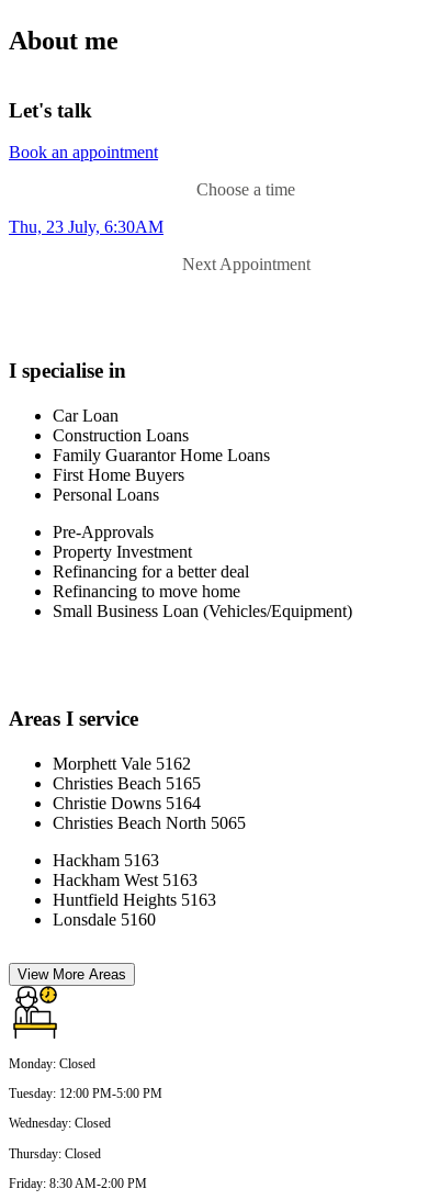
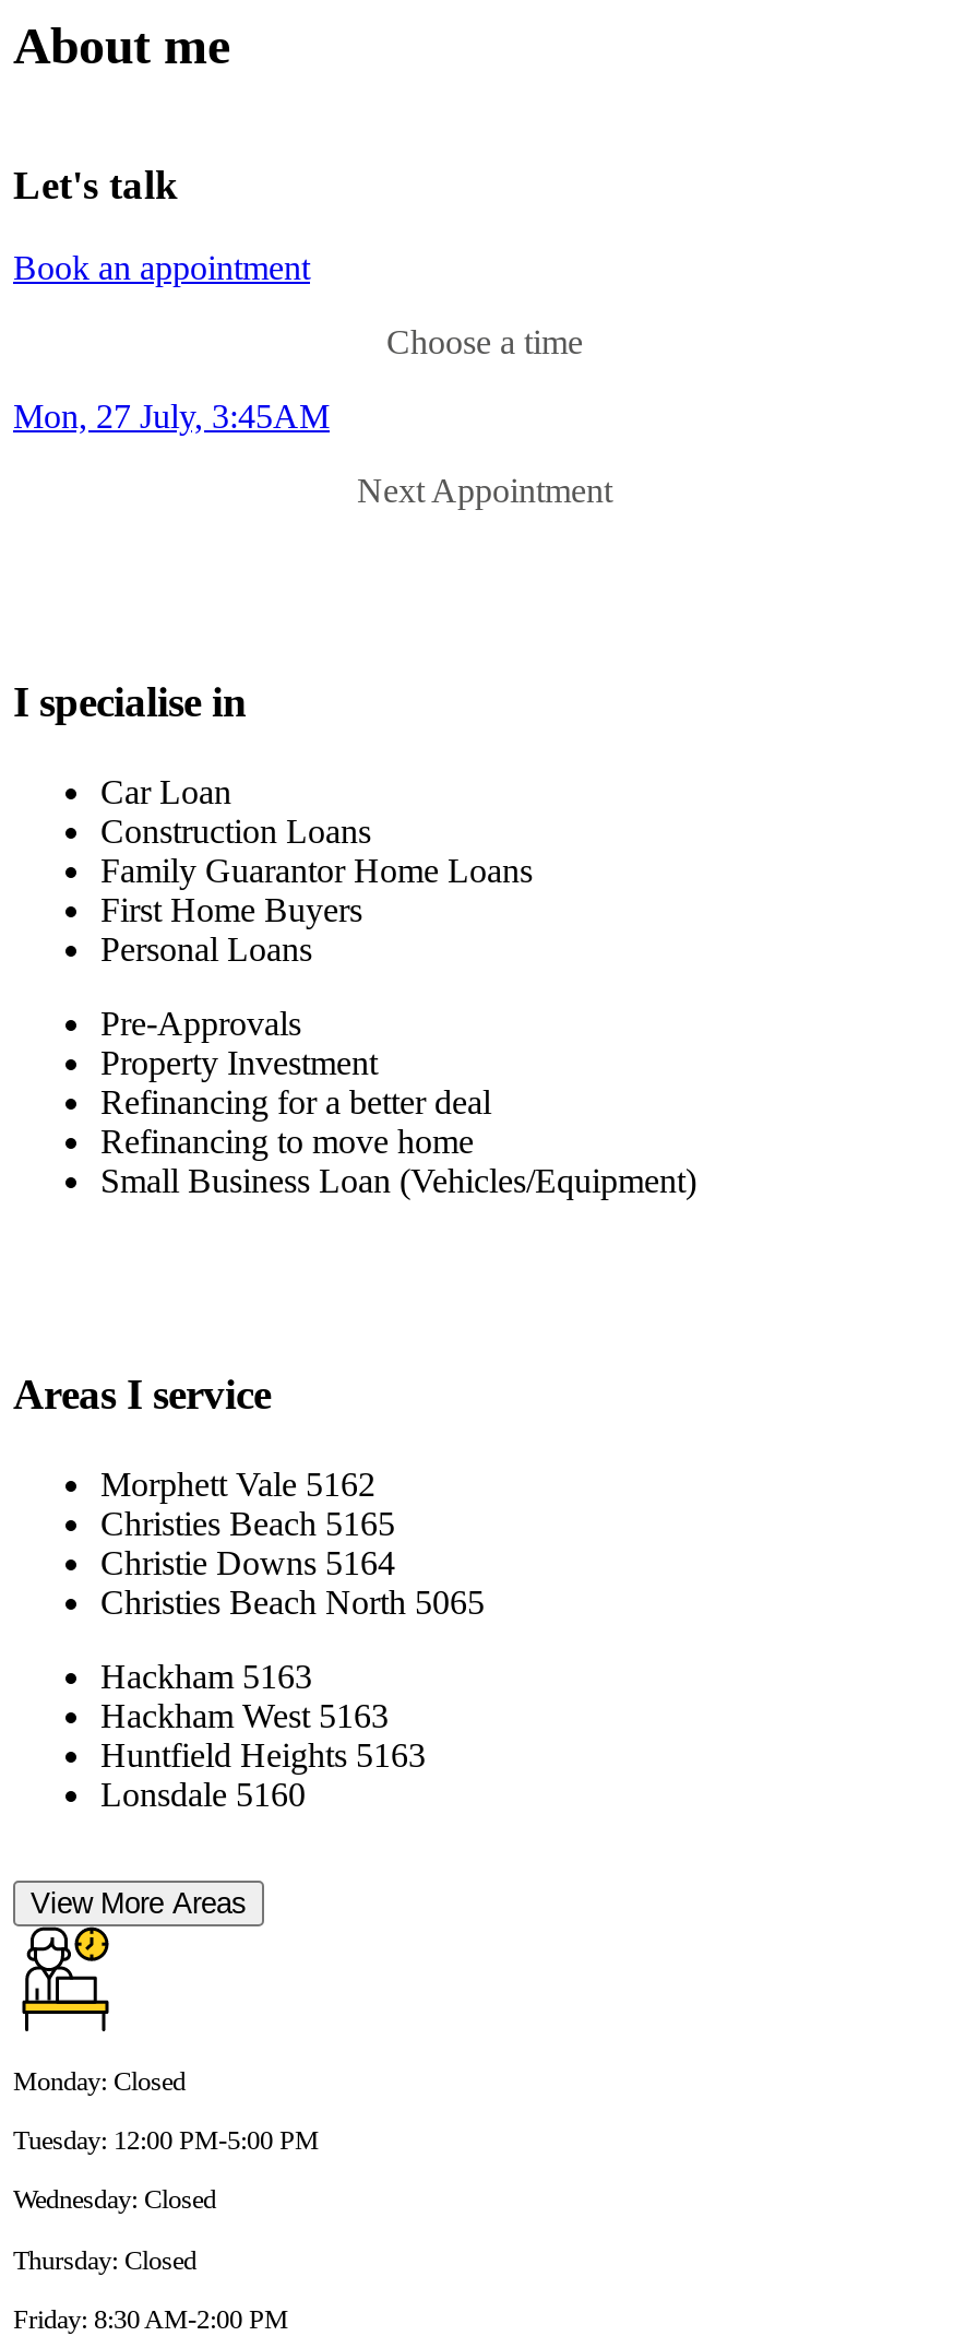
[9,218,163,236] Thu, 23 July, 6:30AM -> [13,398,330,435] Mon, 27 July, 3:45AM

